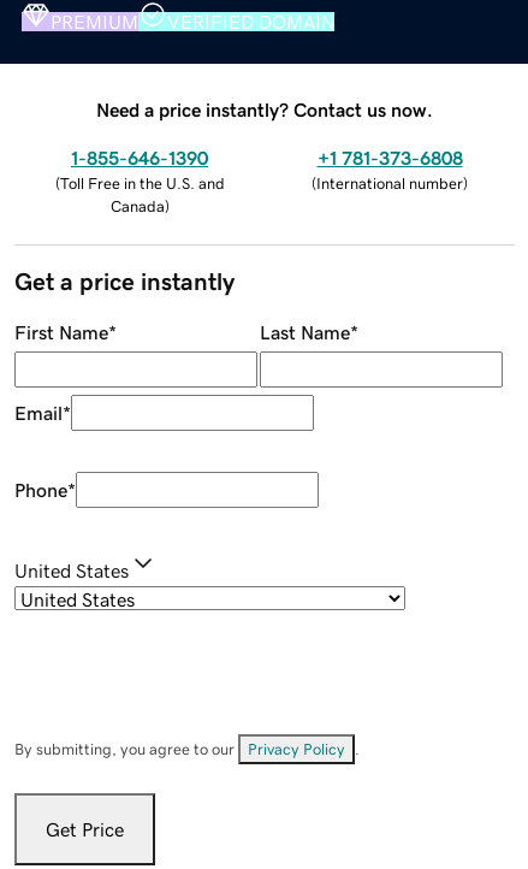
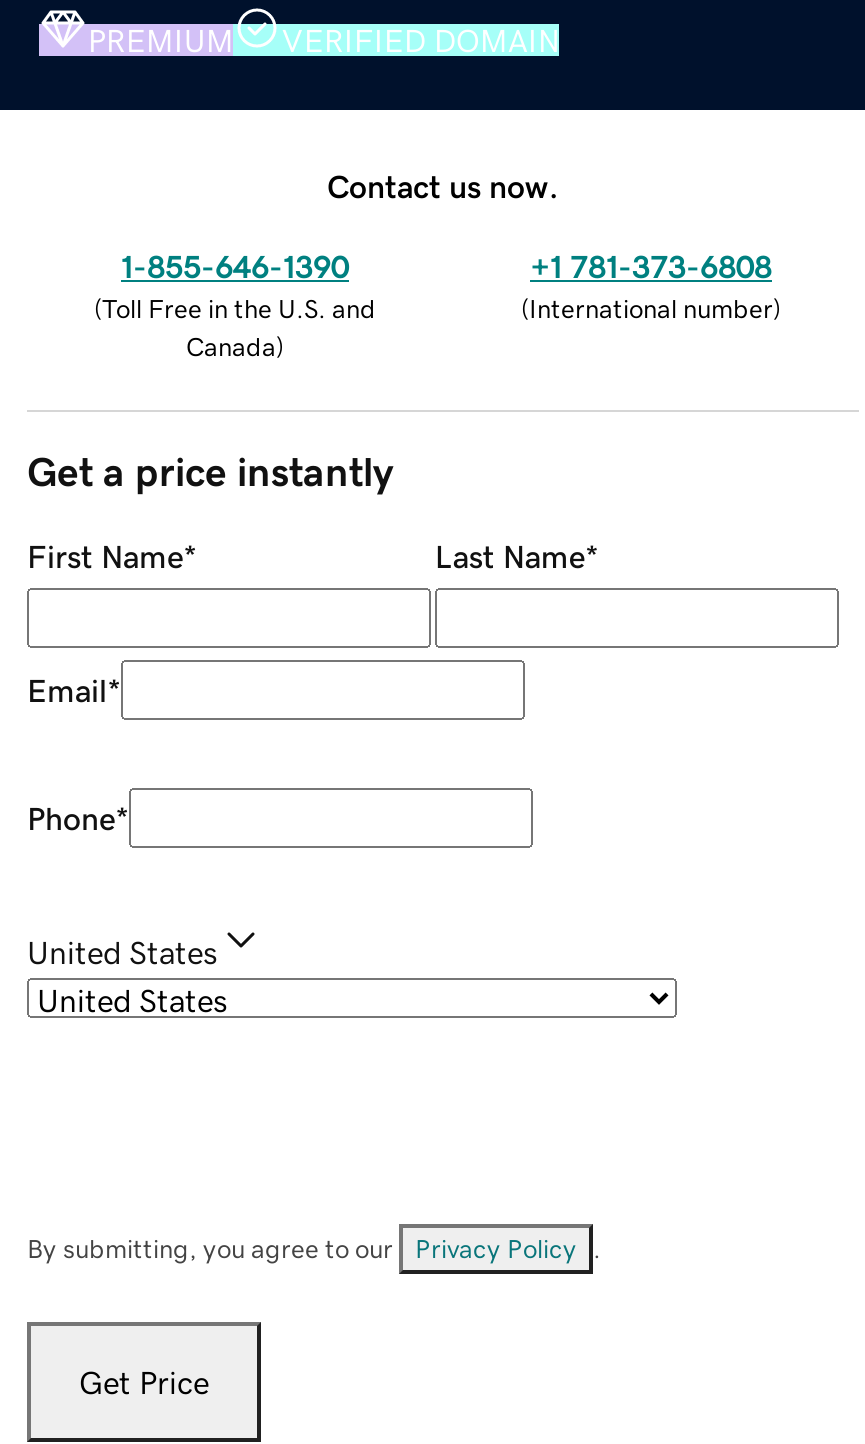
[96,99,433,119] Need a price instantly? Contact us now. -> [327,169,559,201] Contact us now.

